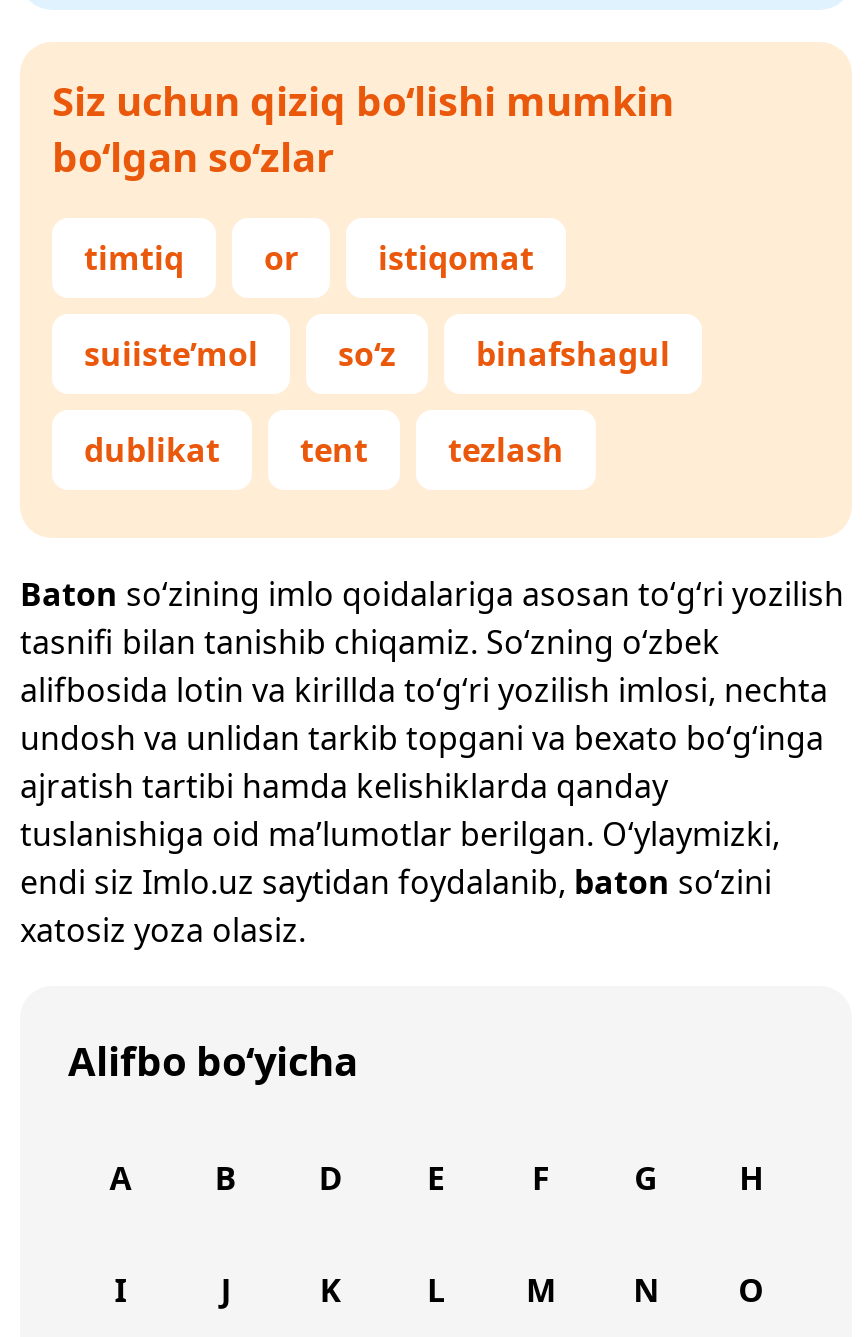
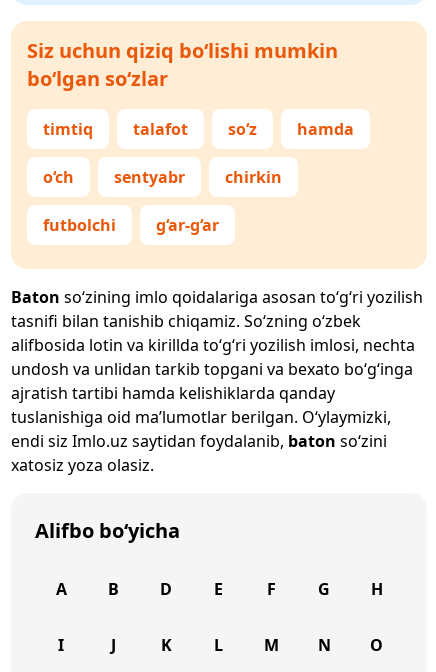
[84,236,534,376] or | istiqomat | suiiste’mol -> [133,118,188,140] talafot
[84,332,670,472] binafshagul | dublikat | tent | tezlash -> [43,118,354,236] hamda | o‘ch | sentyabr | chirkin | futbolchi | g‘ar-g‘ar
moved [338,332,396,376] -> [228,118,257,140]: so‘z

